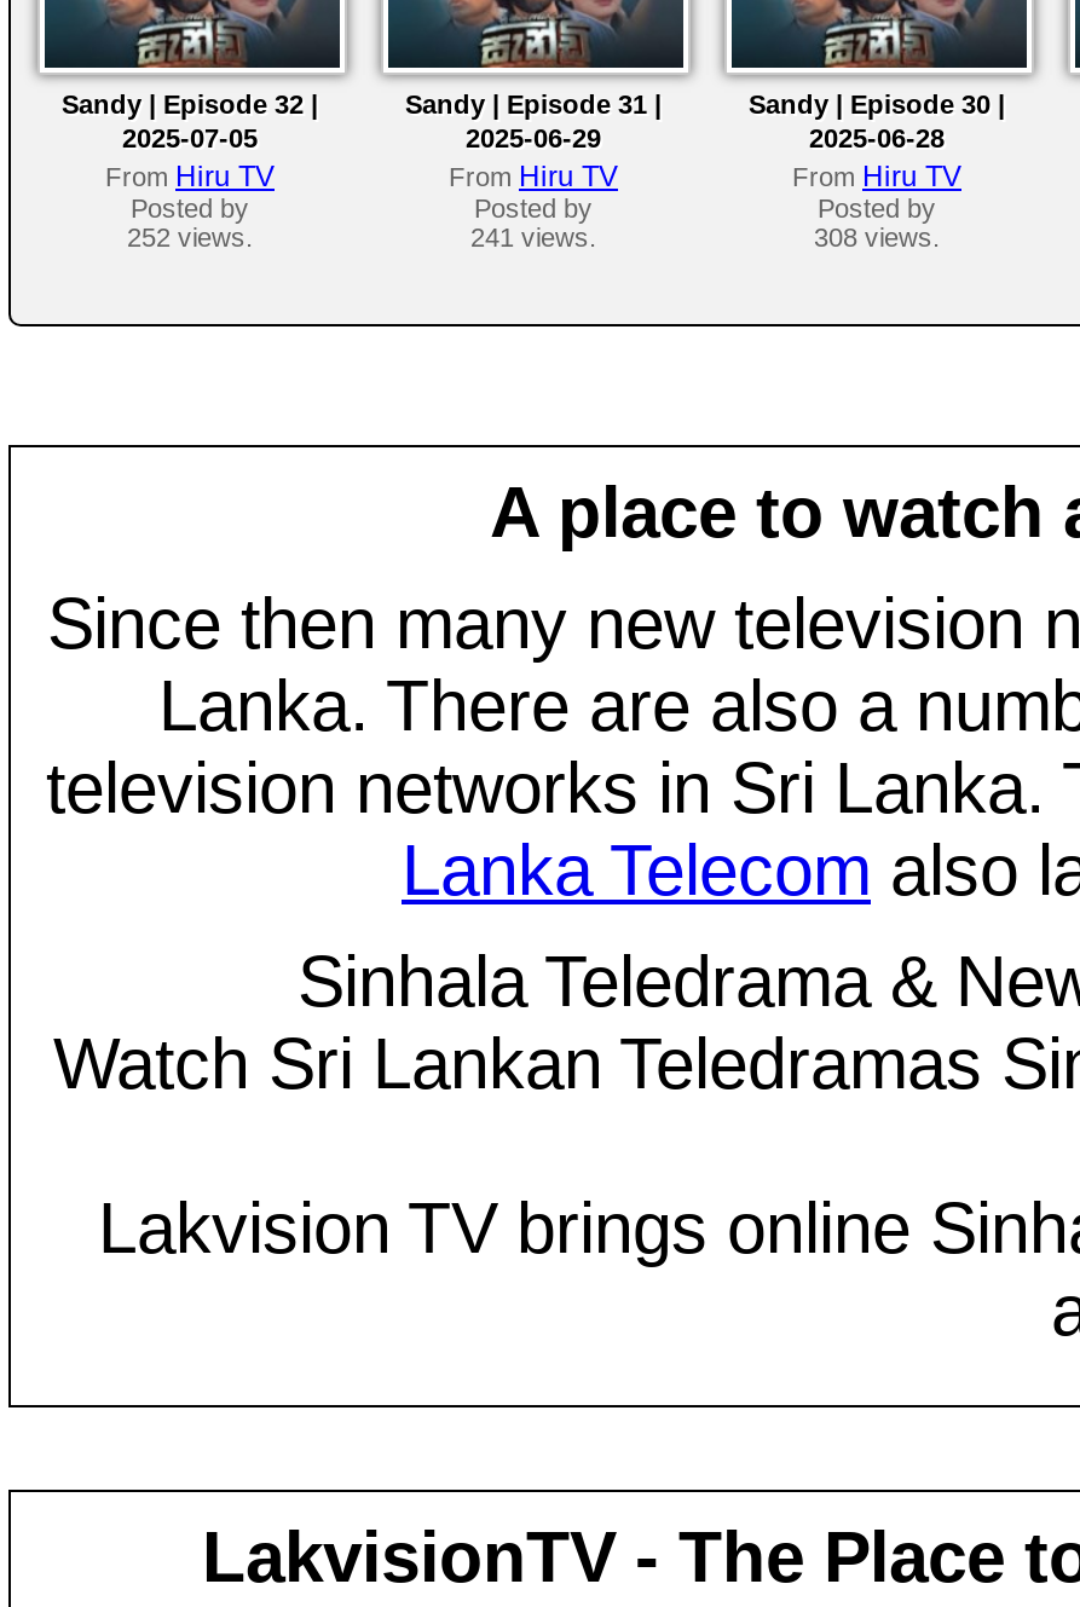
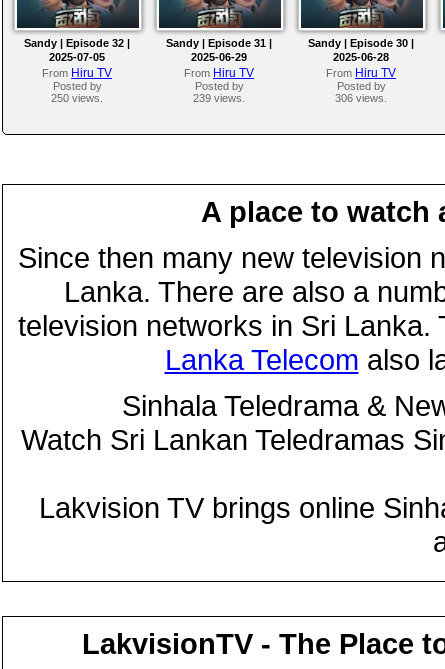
[127,222,253,251] 252 views. -> [51,92,103,104] 250 views.
[470,222,596,251] 241 views. -> [193,92,245,104] 239 views.
[814,222,940,251] 308 views. -> [335,92,387,104] 306 views.

